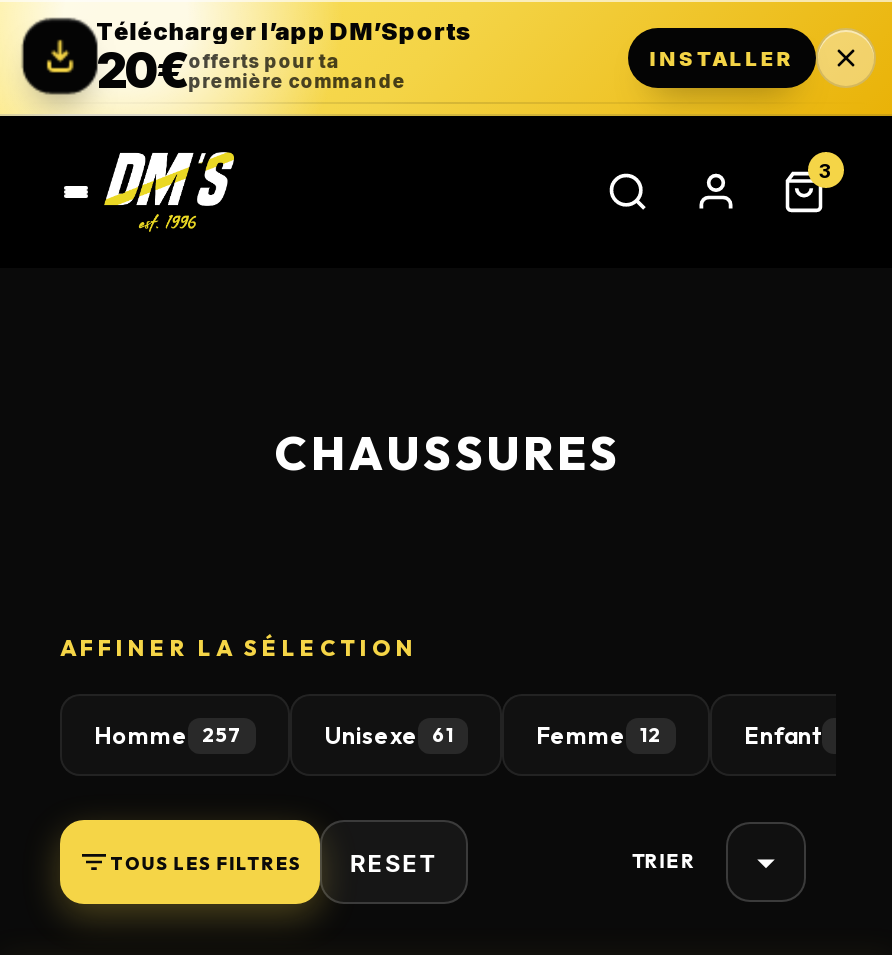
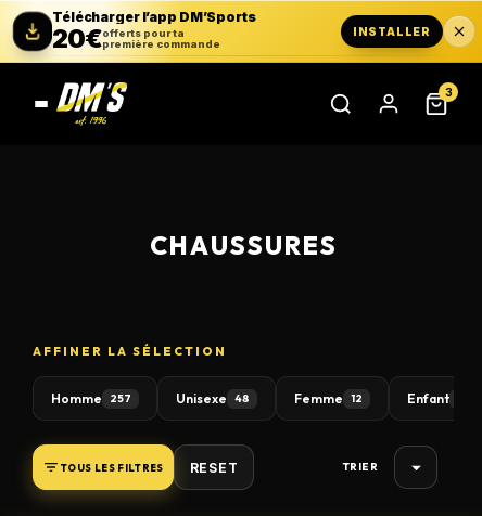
[324,720,454,750] Unisexe 61 -> [176,390,250,407] Unisexe 48

